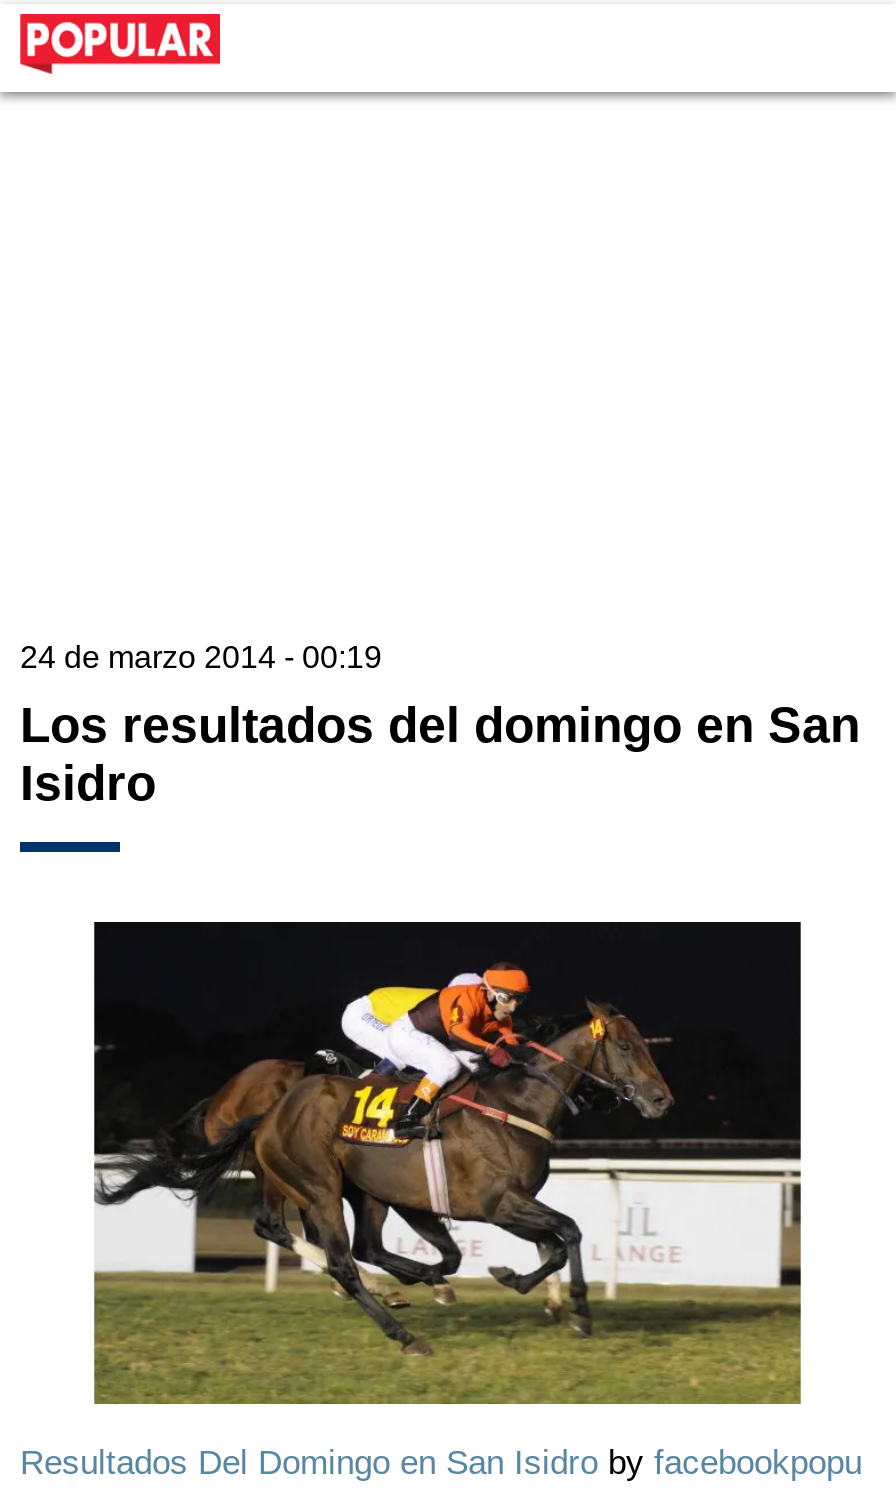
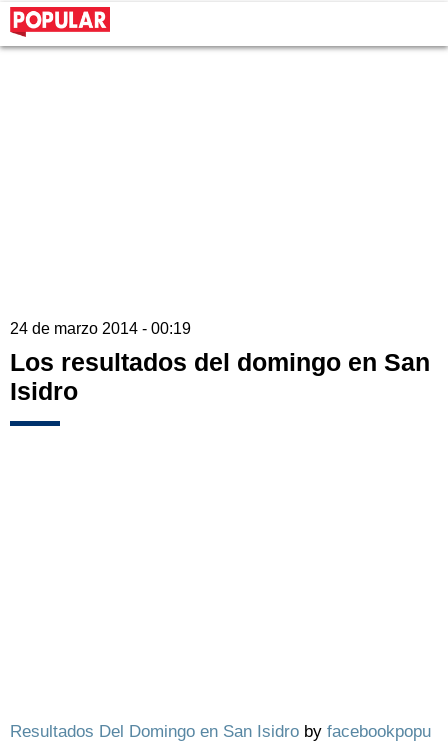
[92,920,804,1406] [image] -> none

